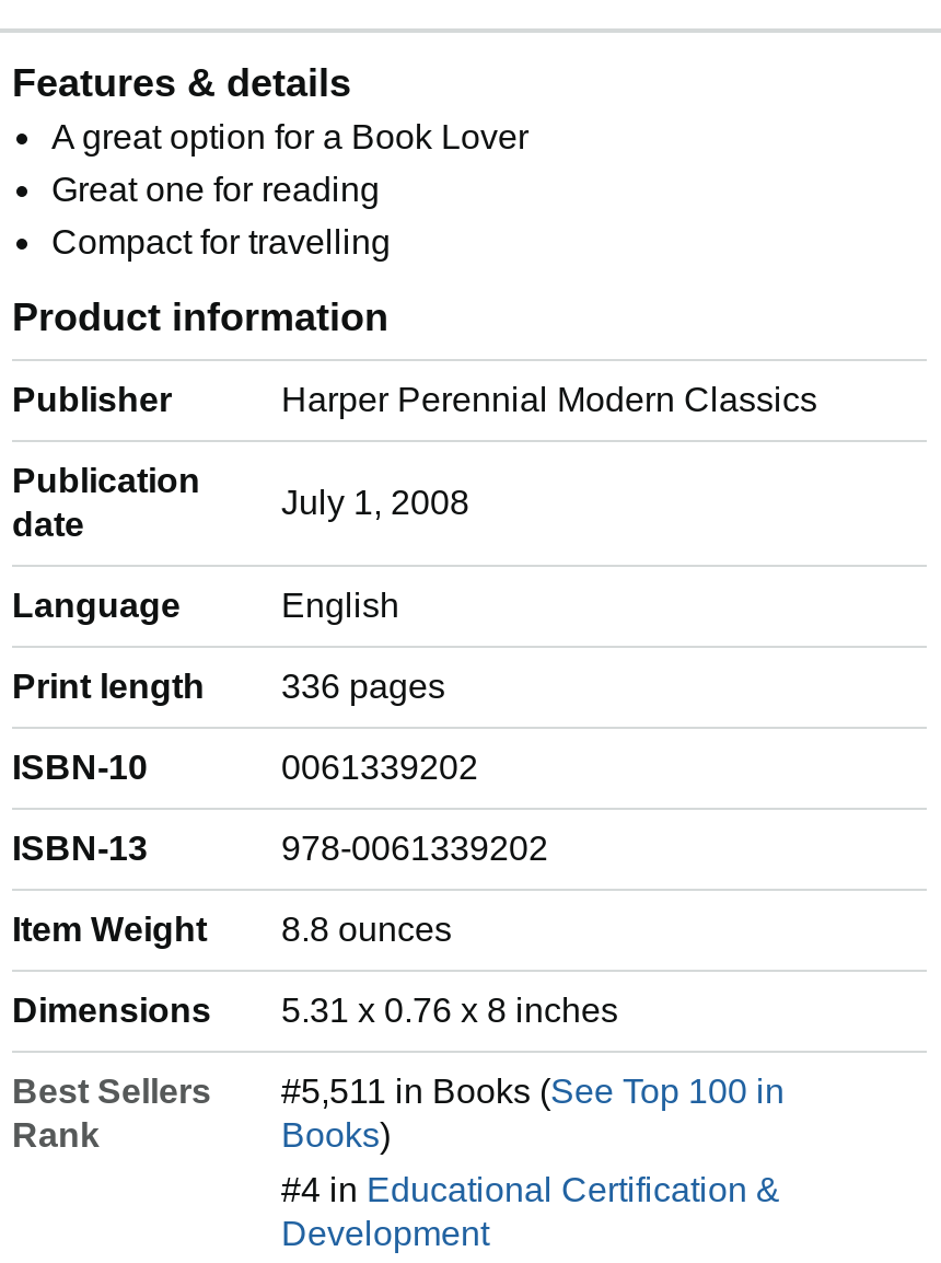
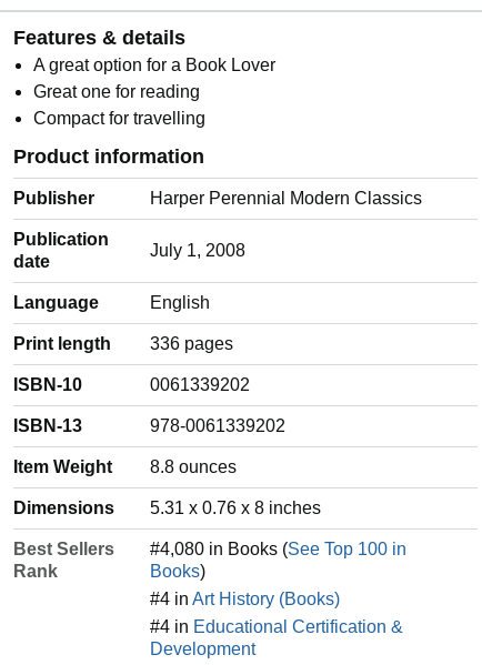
[281,1072,785,1110] #5,511 in Books (See Top 100 in -> [150,539,406,558] #4,080 in Books (See Top 100 in
none -> [150,589,340,608] #4 in Art History (Books)

